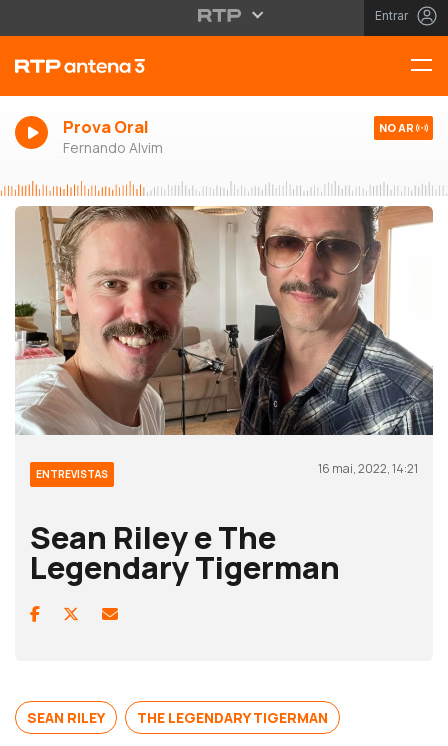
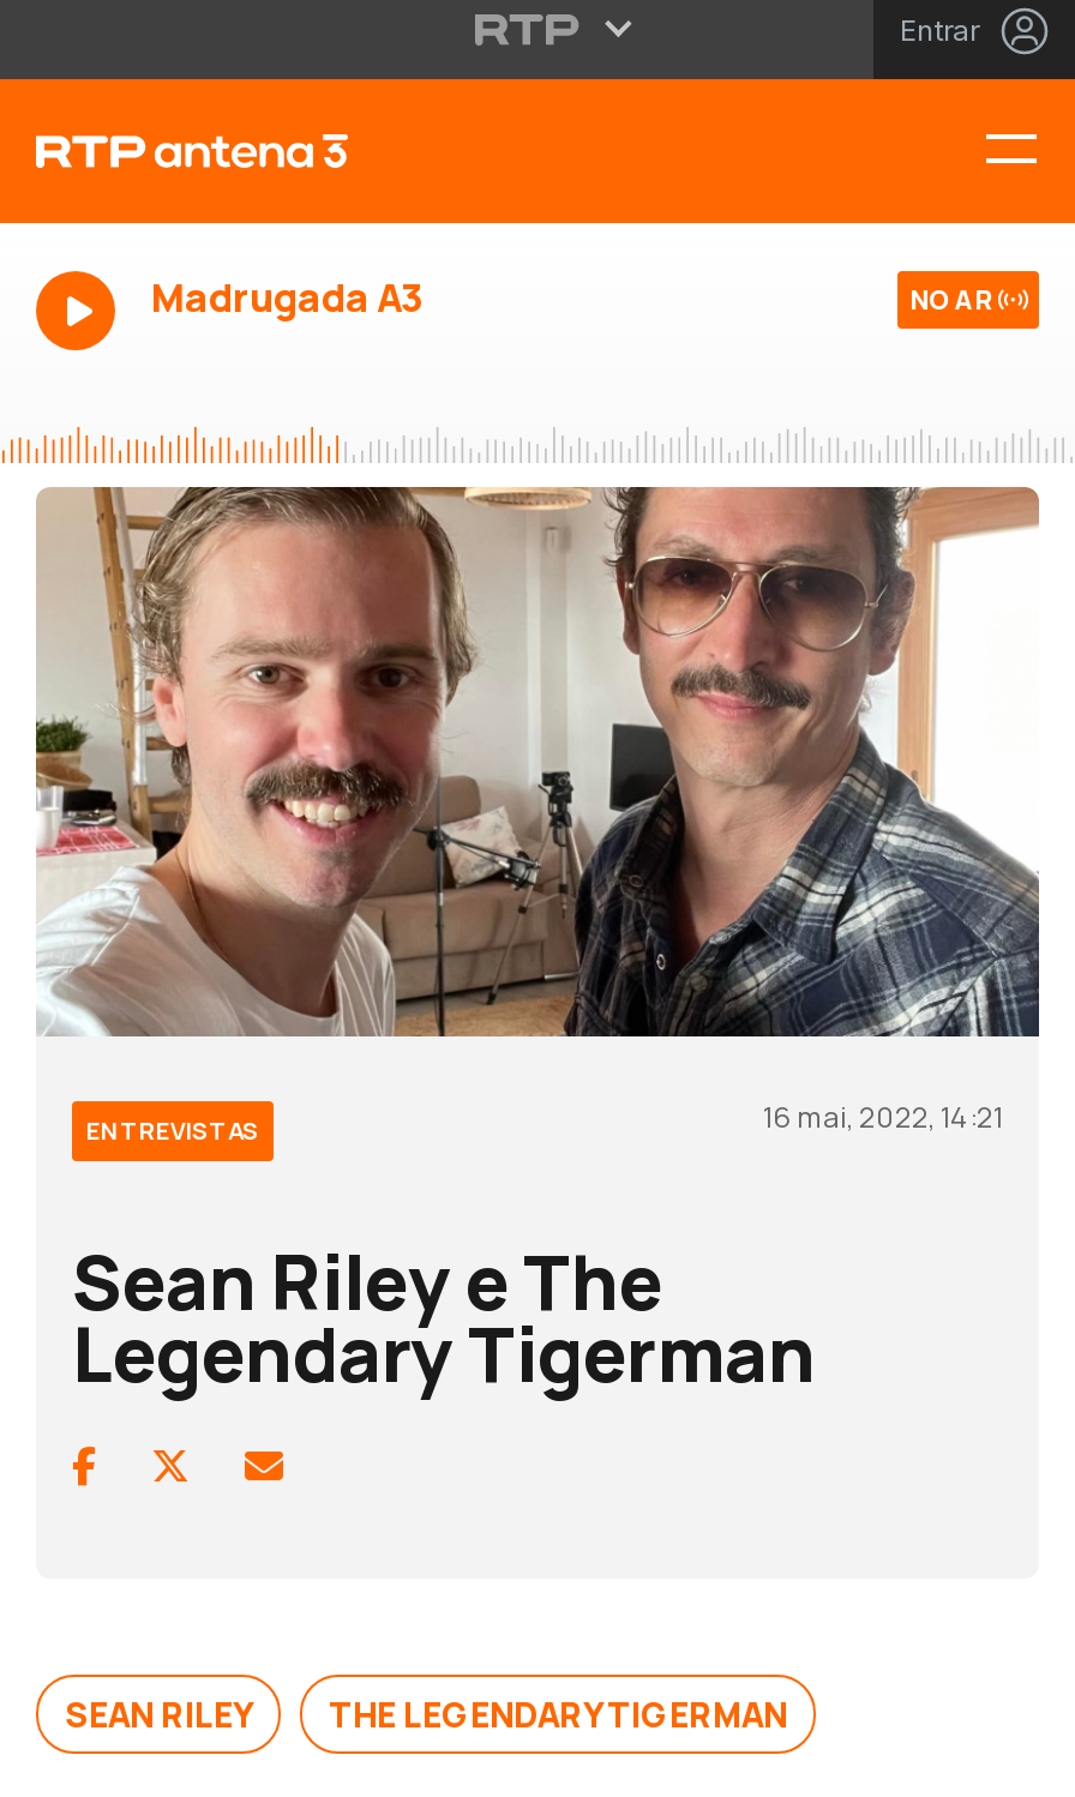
[63,116,163,157] Prova Oral | Fernando Alvim -> [151,271,422,324] Madrugada A3

